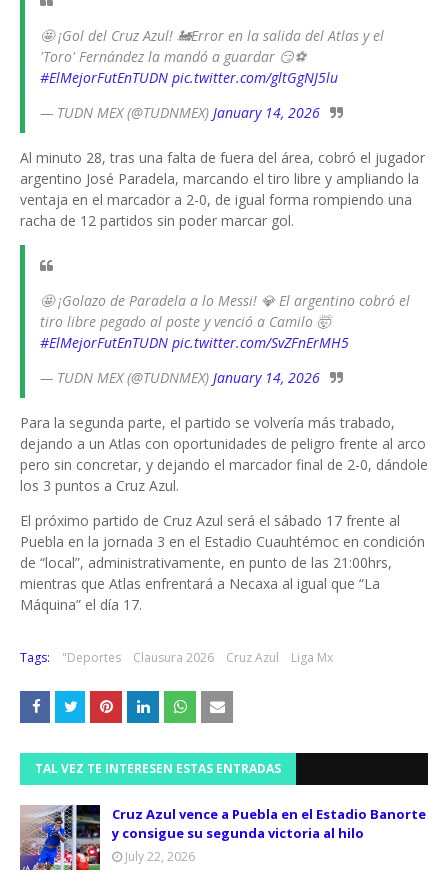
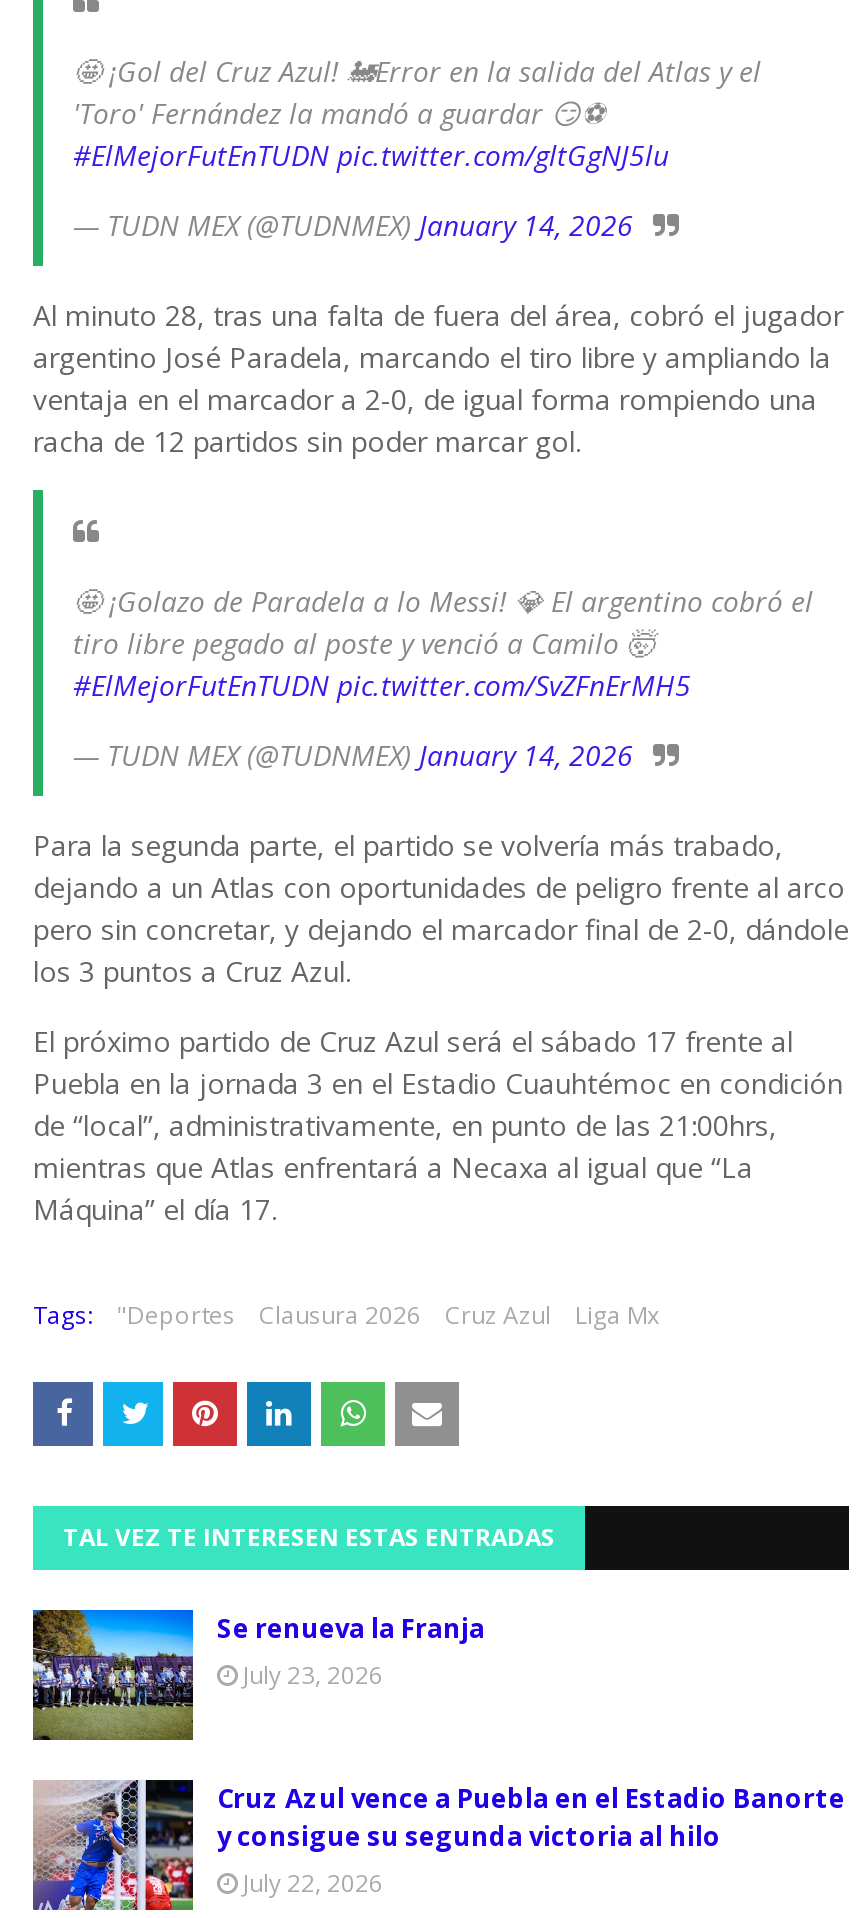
none -> [31,1608,485,1742] [image] | Se renueva la Franja | July 23, 2026

